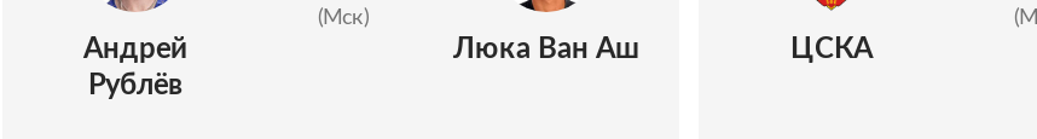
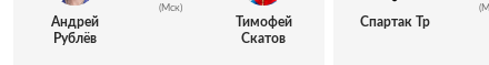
[453,34,639,63] Люка Ван Аш -> [235,15,292,45] Тимофей | Скатов
[790,34,873,63] ЦСКА -> [360,15,430,29] Спартак Тр

